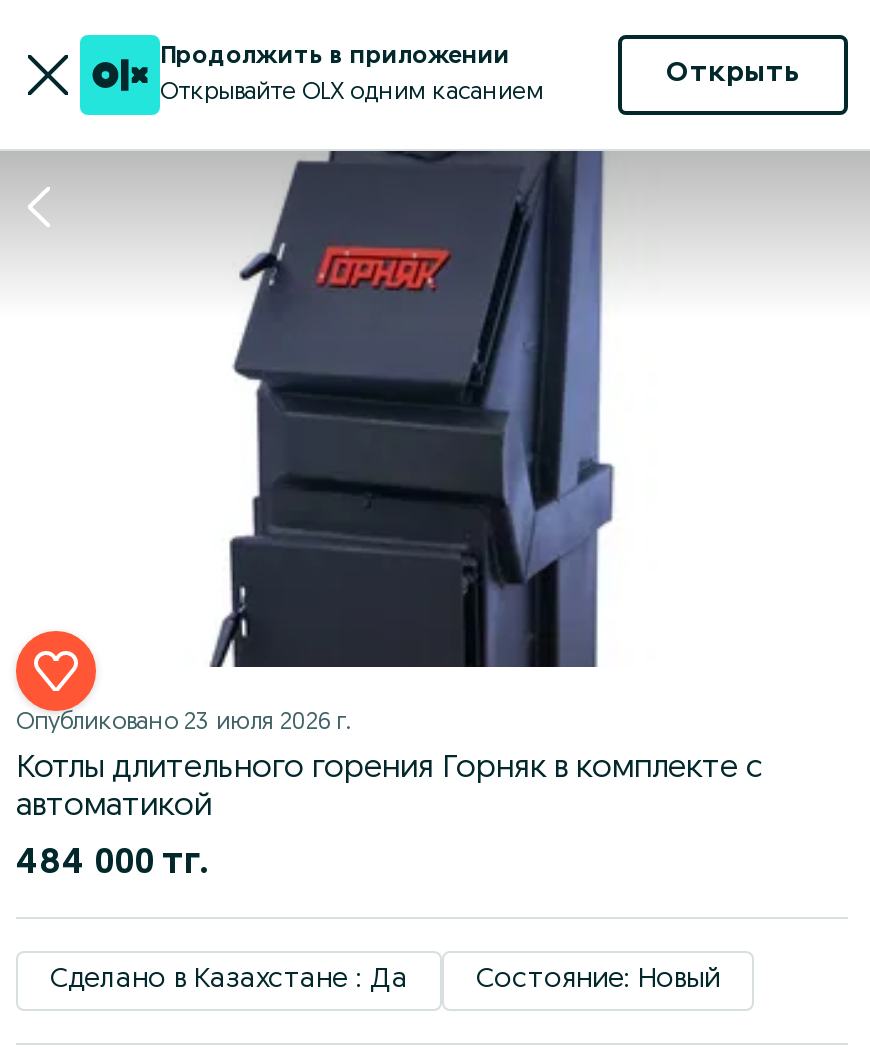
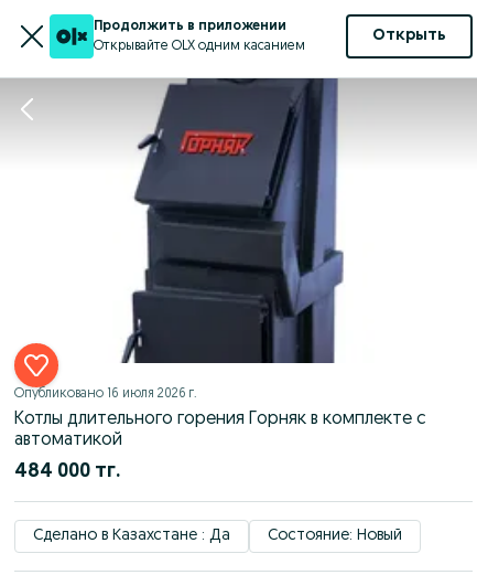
[16,711,352,735] Опубликовано 23 июля 2026 г. -> [14,387,197,401] Опубликовано 16 июля 2026 г.

